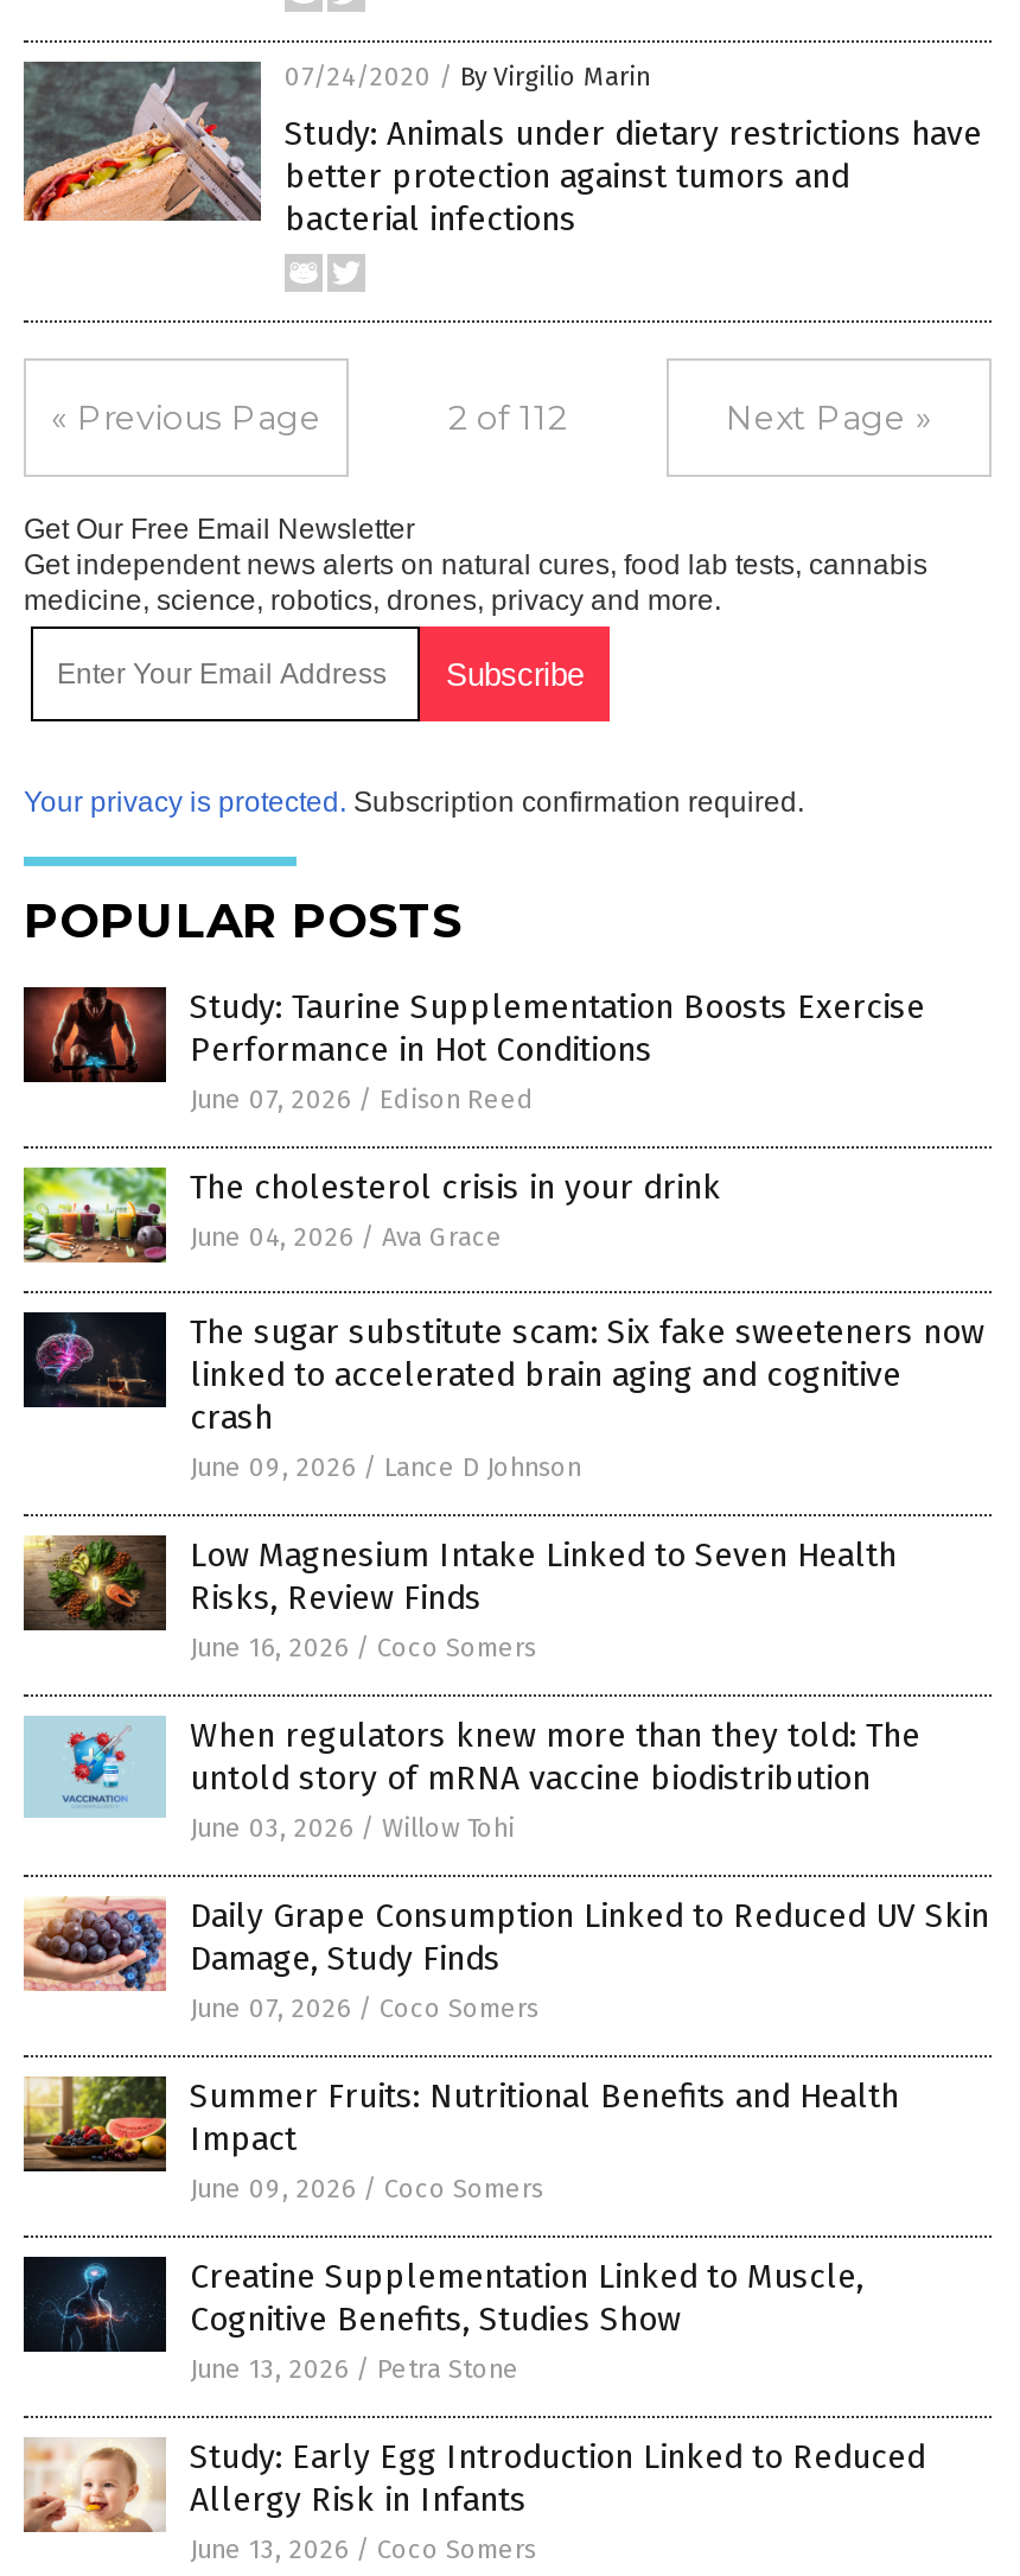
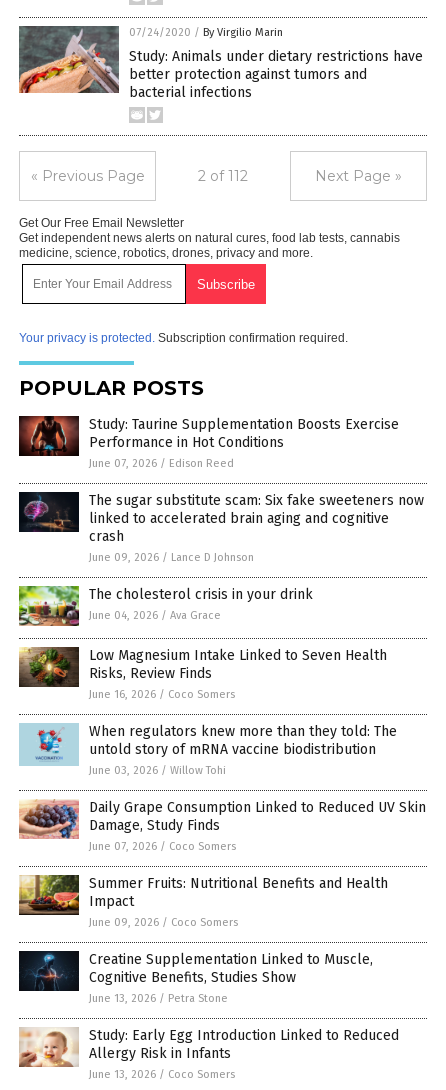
moved [21,1165,721,1265] -> [18,585,313,627]: [image] | The cholesterol crisis in your drink | June 04, 2026 / Ava Grace
moved [26,1298,984,1483] -> [20,486,424,564]: [image] | The sugar substitute scam: Six fake sweeteners now | linked to accelerated brain aging and cognitive | crash | June 09, 2026 / Lance D Johnson

